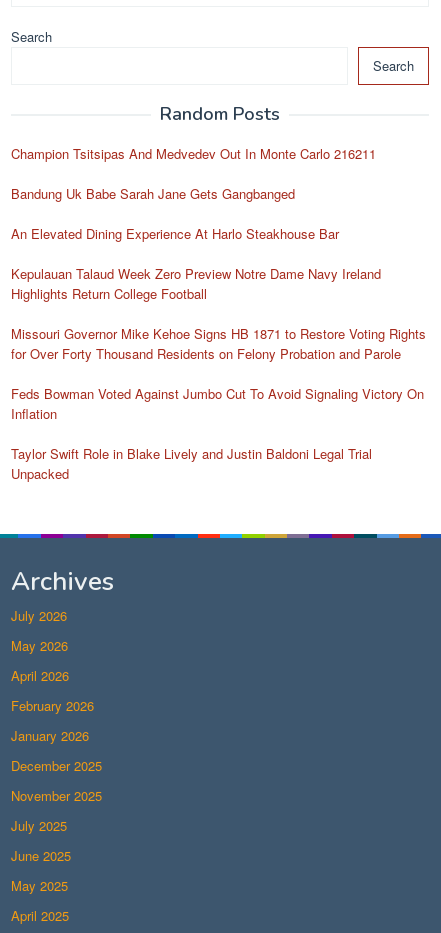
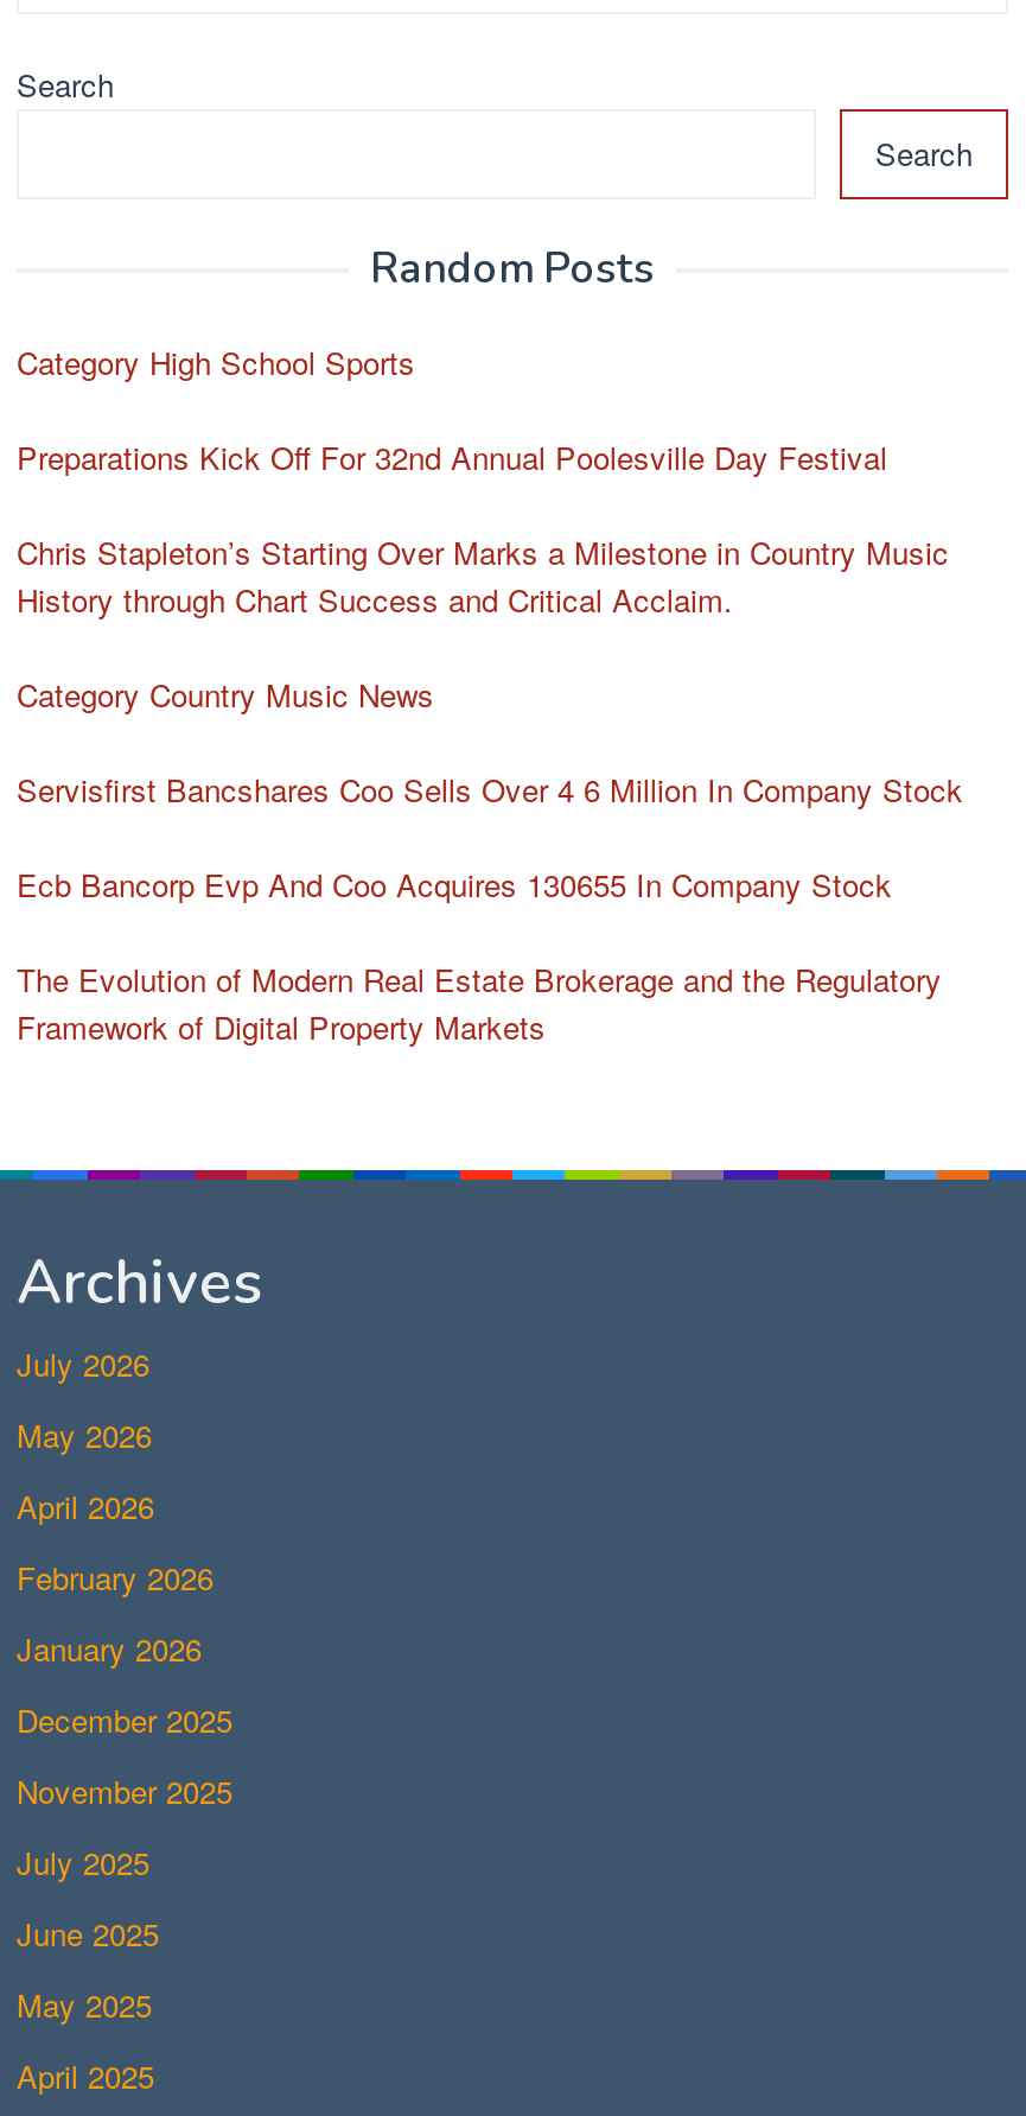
[11,144,376,163] Champion Tsitsipas And Medvedev Out In Monte Carlo 216211 -> [17,339,415,384] Category High School Sports
[11,184,295,203] Bandung Uk Babe Sarah Jane Gets Gangbanged -> [17,434,887,479] Preparations Kick Off For 32nd Annual Poolesville Day Festival
[11,224,339,243] An Elevated Dining Experience At Harlo Steakhouse Bar -> [17,529,949,621] Chris Stapleton’s Starting Over Marks a Milestone in Country Music | History through Chart Success and Critical Acclaim.
[11,264,381,303] Kepulauan Talaud Week Zero Preview Notre Dame Navy Ireland | Highlights Return College Football -> [17,671,434,716] Category Country Music News
[11,324,426,363] Missouri Governor Mike Kehoe Signs HB 1871 to Restore Voting Rights | for Over Forty Thousand Residents on Felony Probation and Parole -> [17,766,963,811] Servisfirst Bancshares Coo Sells Over 4 6 Million In Company Stock
[11,384,424,423] Feds Bowman Voted Against Jumbo Cut To Avoid Signaling Victory On | Inflation -> [17,861,892,906] Ecb Bancorp Evp And Coo Acquires 130655 In Company Stock
[11,444,372,483] Taylor Swift Role in Blake Lively and Justin Baldoni Legal Trial | Unpacked -> [17,956,942,1048] The Evolution of Modern Real Estate Brokerage and the Regulatory | Framework of Digital Property Markets

